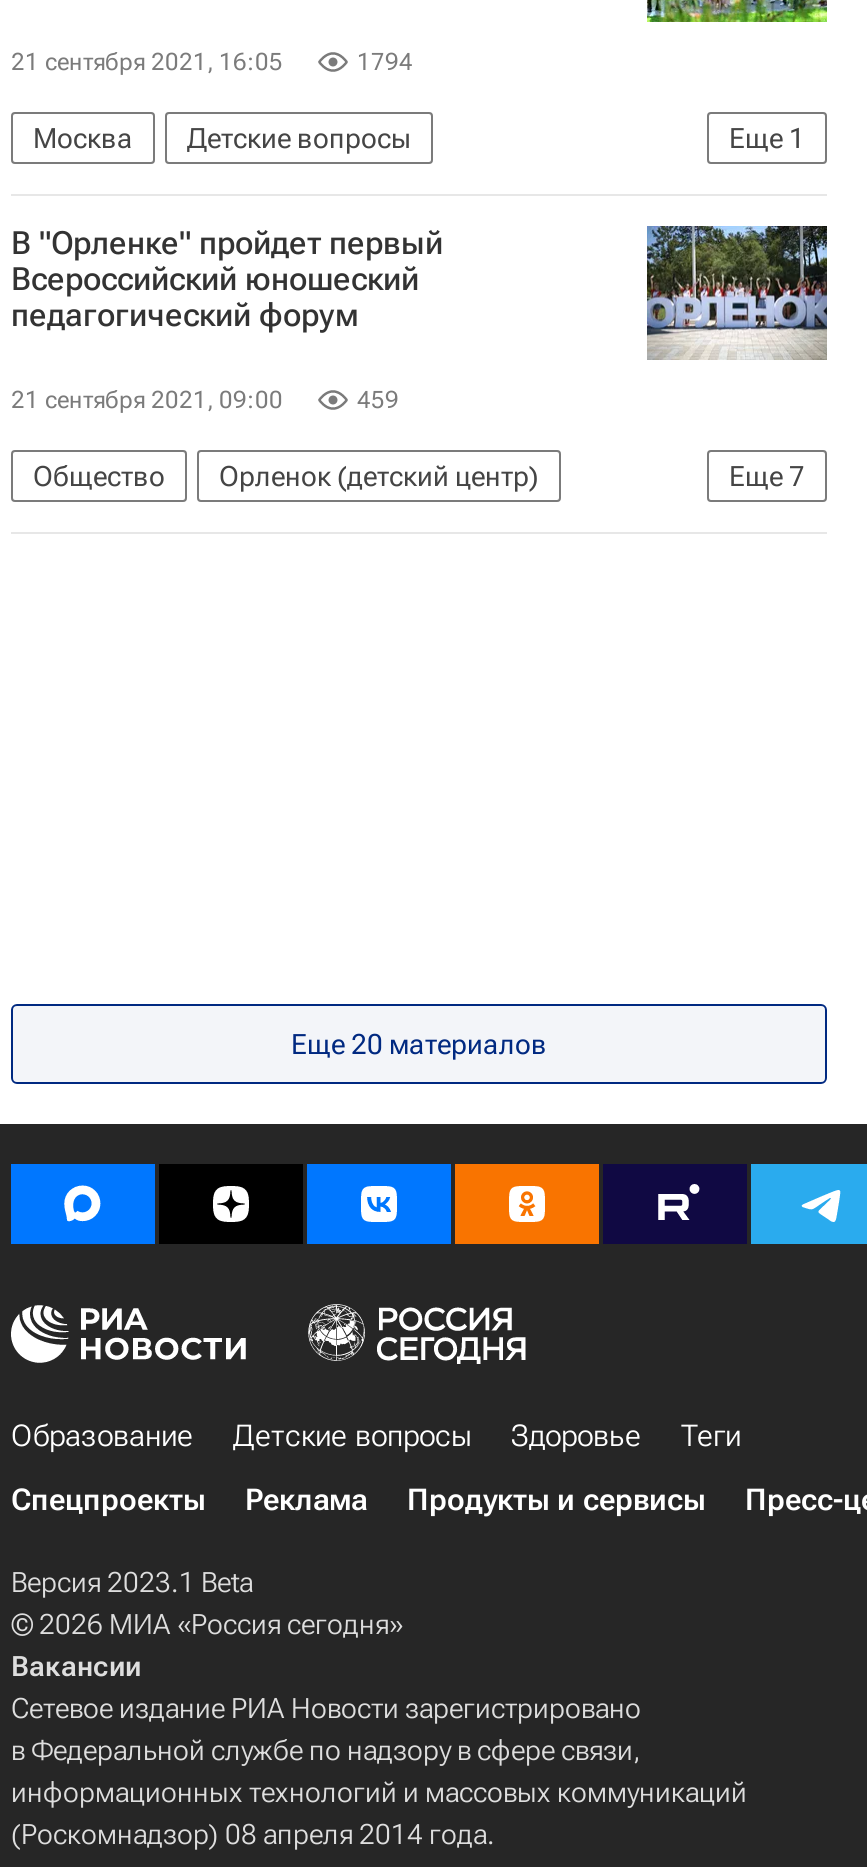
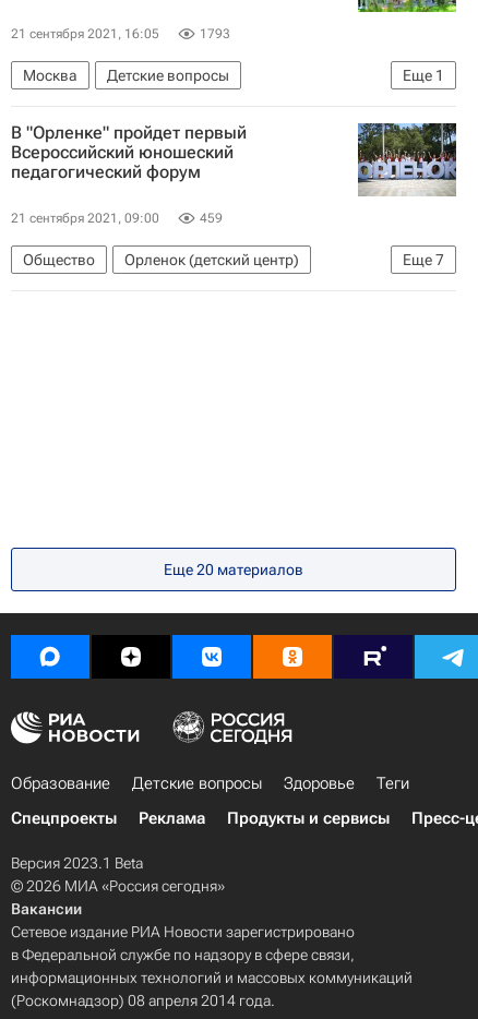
[357,47,413,75] 1794 -> [200,26,230,41] 1793

